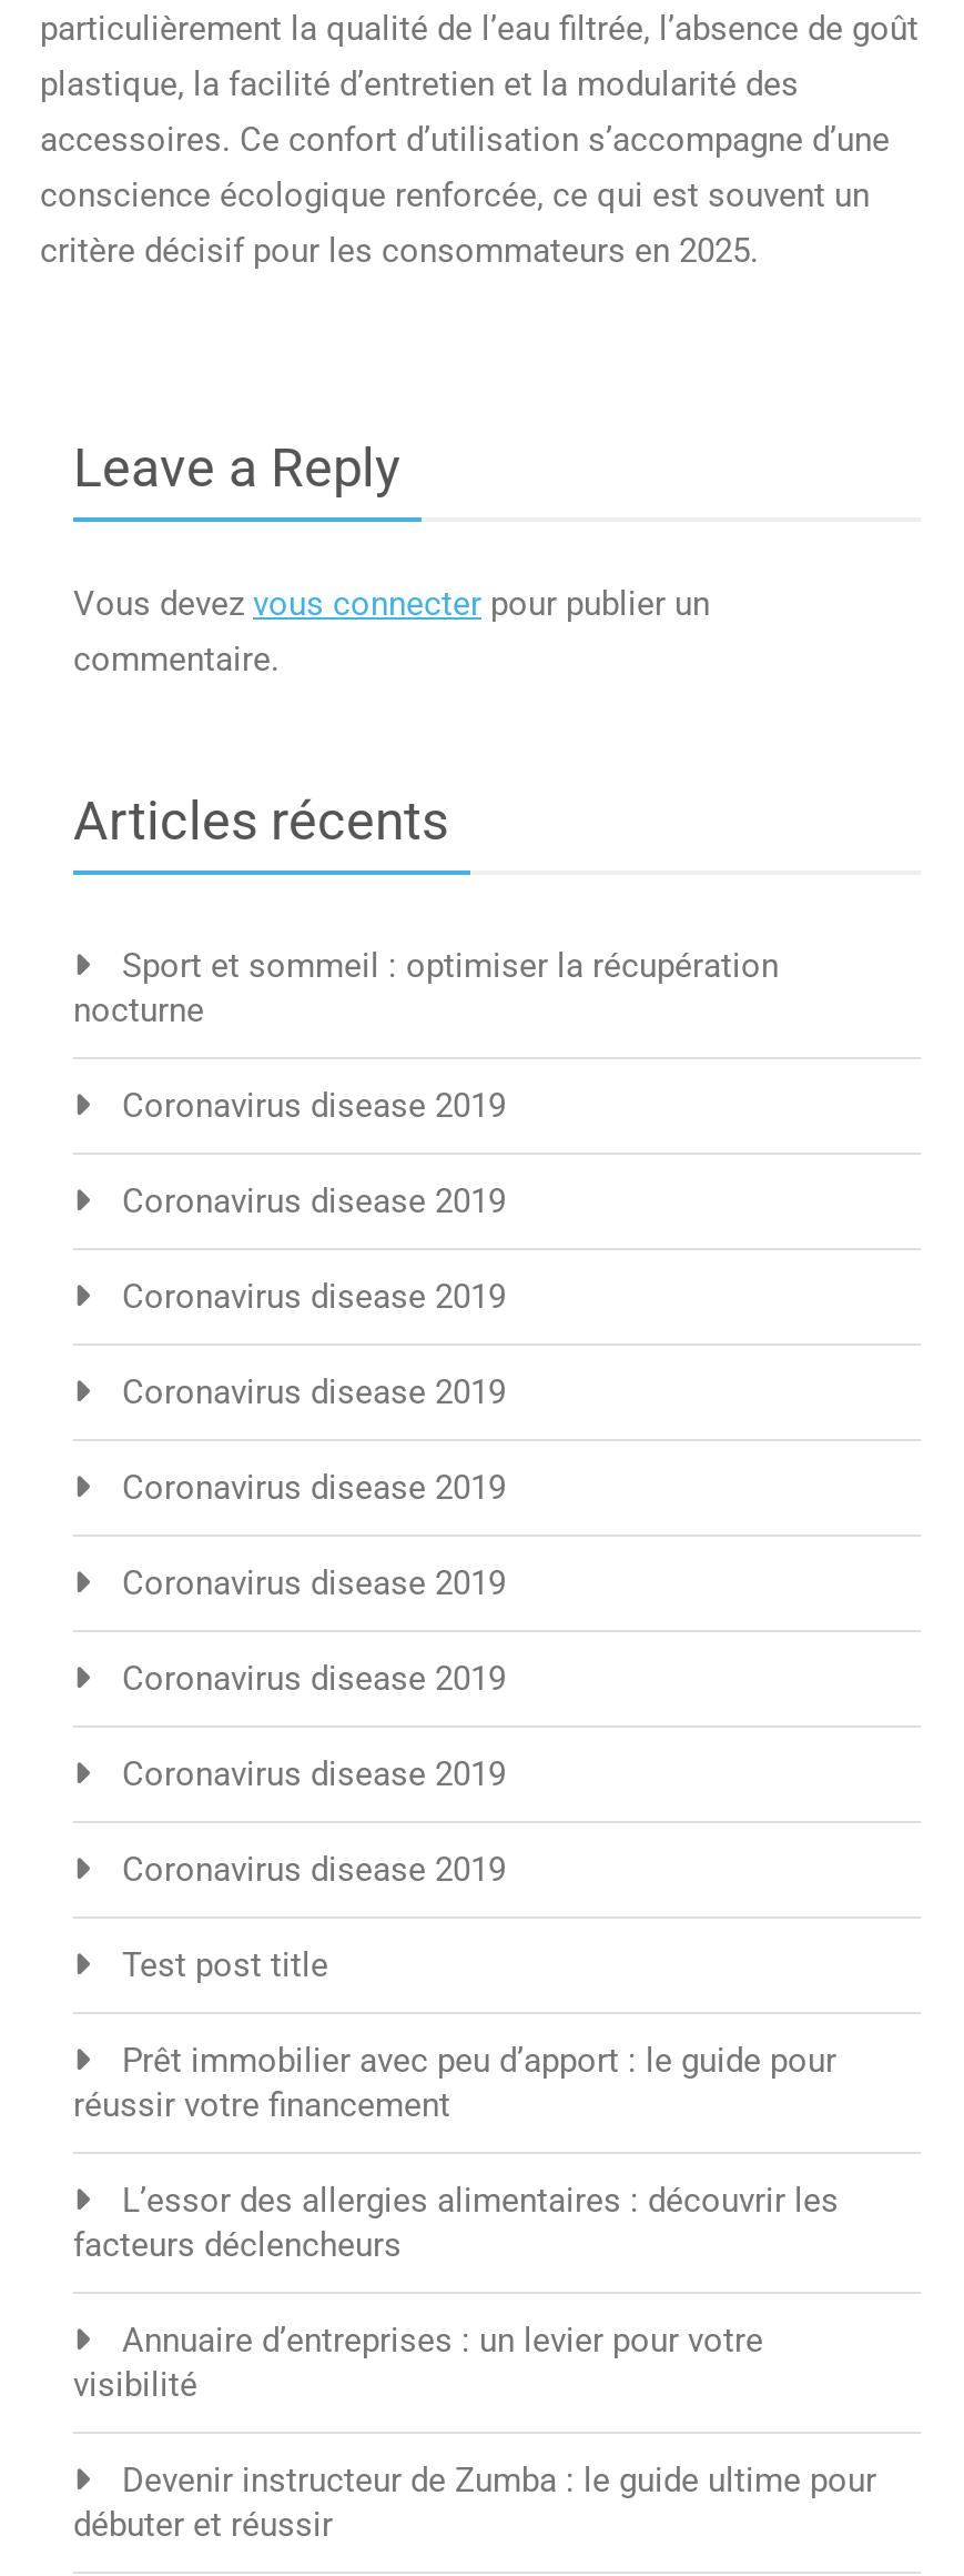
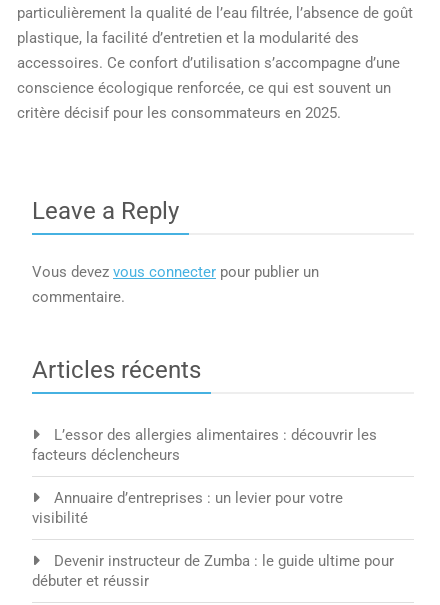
[73,946,836,2125] Sport et sommeil : optimiser la récupération | nocturne | Coronavirus disease 2019 | Coronavirus disease 2019 | Coronavirus disease 2019 | Coronavirus disease 2019 | Coronavirus disease 2019 | Coronavirus disease 2019 | Coronavirus disease 2019 | Coronavirus disease 2019 | Coronavirus disease 2019 | Test post title | Prêt immobilier avec peu d’apport : le guide pour | réussir votre financement -> none

